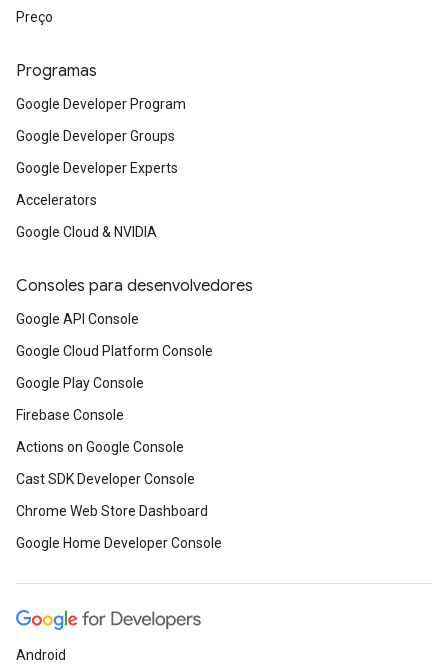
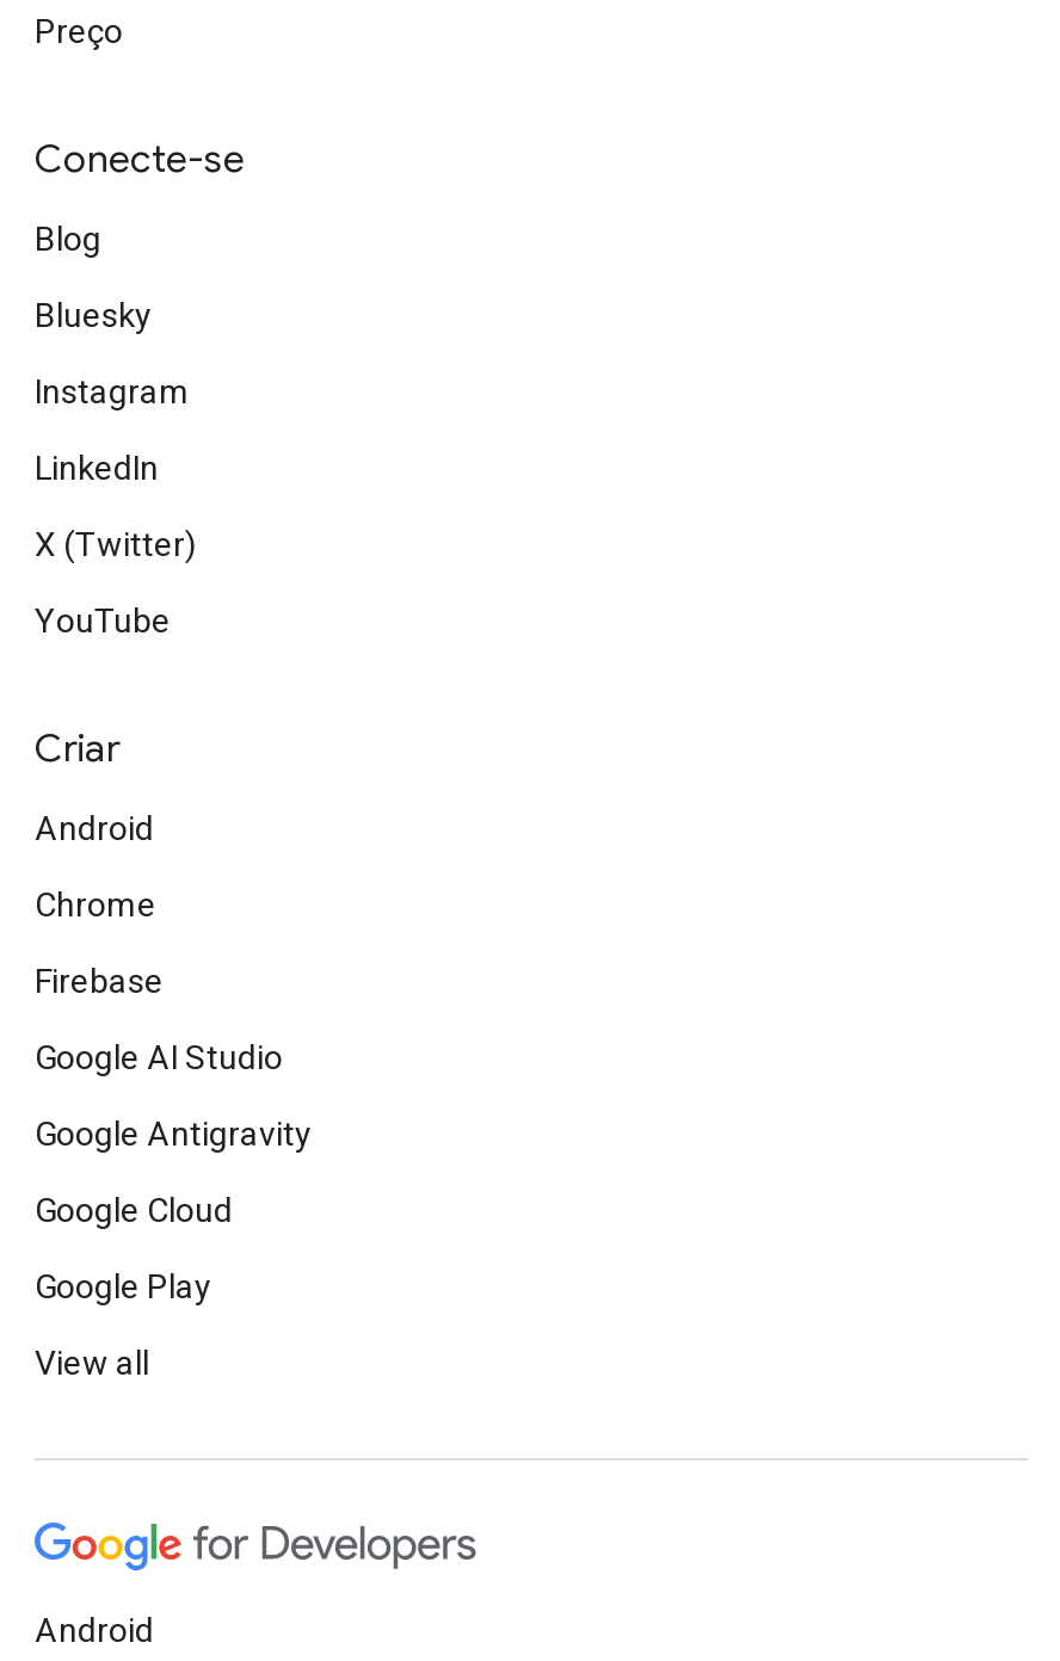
[16,61,253,551] Programas | Google Developer Program | Google Developer Groups | Google Developer Experts | Accelerators | Google Cloud & NVIDIA | Consoles para desenvolvedores | Google API Console | Google Cloud Platform Console | Google Play Console | Firebase Console | Actions on Google Console | Cast SDK Developer Console | Chrome Web Store Dashboard | Google Home Developer Console -> [35,136,312,1382] Conecte-se | Blog | Bluesky | Instagram | LinkedIn | X (Twitter) | YouTube | Criar | Android | Chrome | Firebase | Google AI Studio | Google Antigravity | Google Cloud | Google Play | View all

